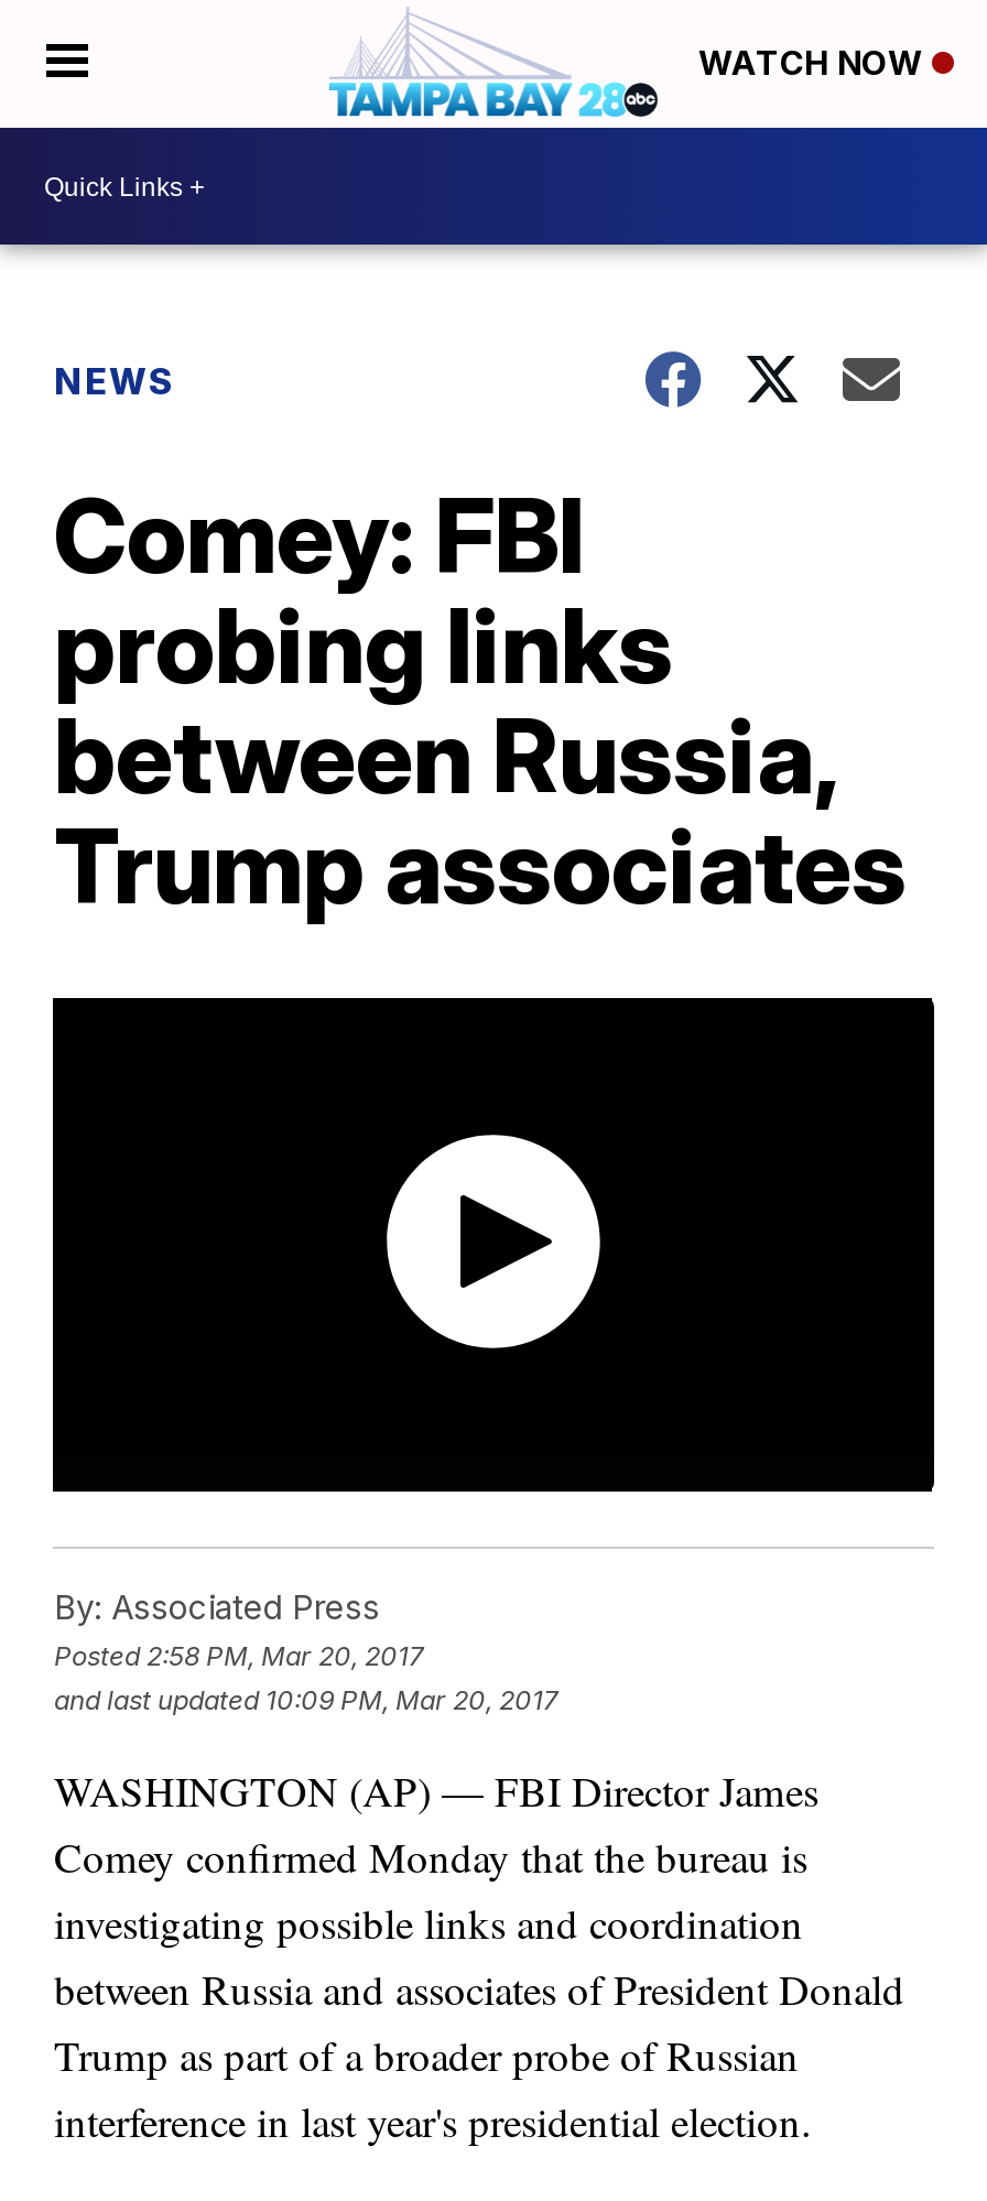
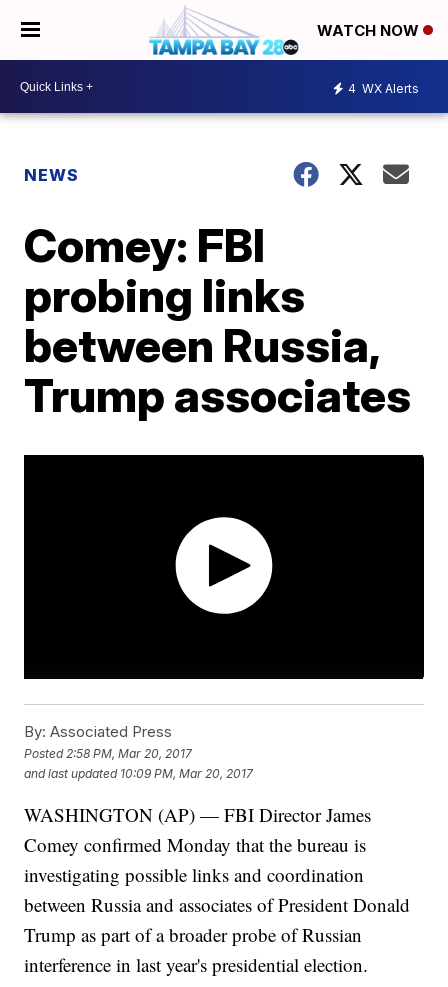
none -> [348,80,419,95] 4 WX Alerts

